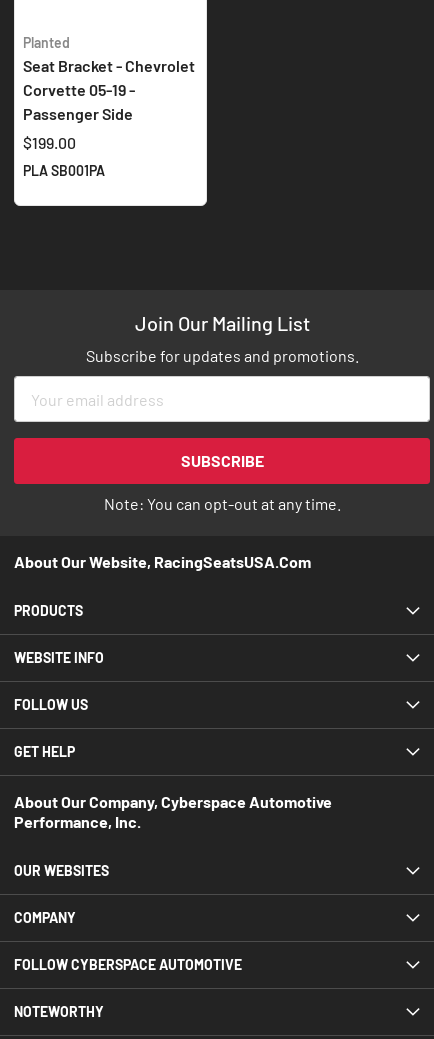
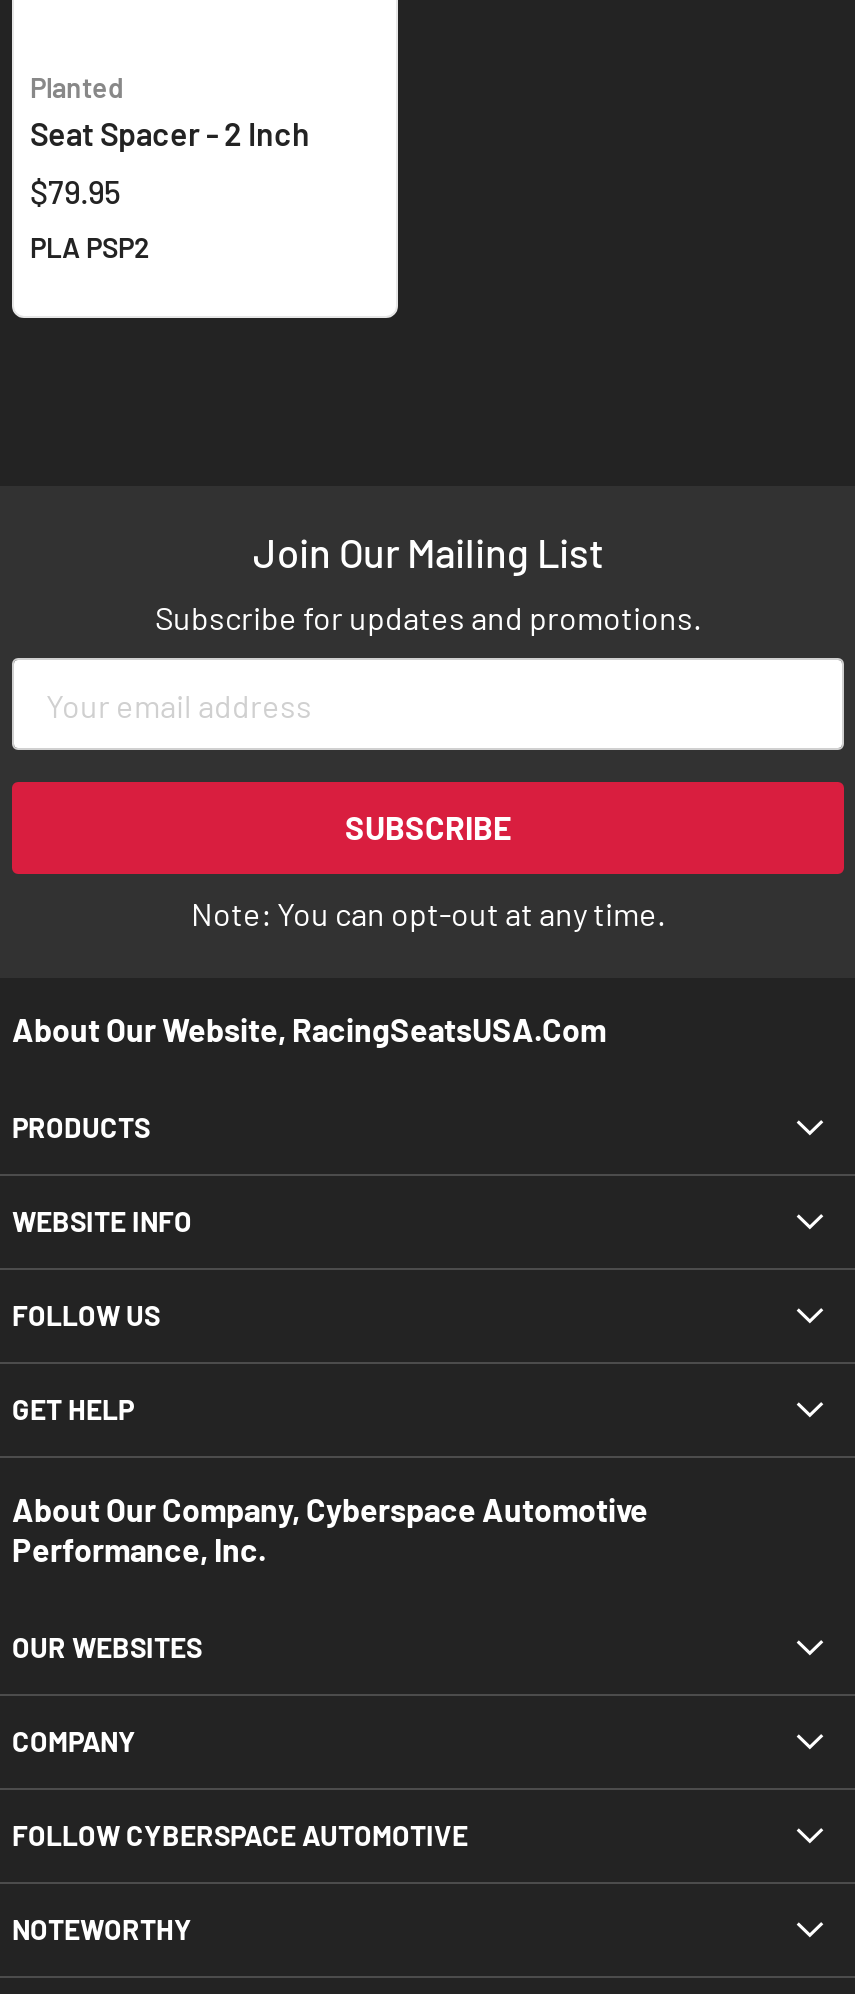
[23,56,195,123] Seat Bracket - Chevrolet | Corvette 05-19 - | Passenger Side -> [30,114,310,152] Seat Spacer - 2 Inch
[23,133,76,152] $199.00 -> [30,172,120,210] $79.95
[23,162,105,179] PLA SB001PA -> [30,230,150,264] PLA PSP2

